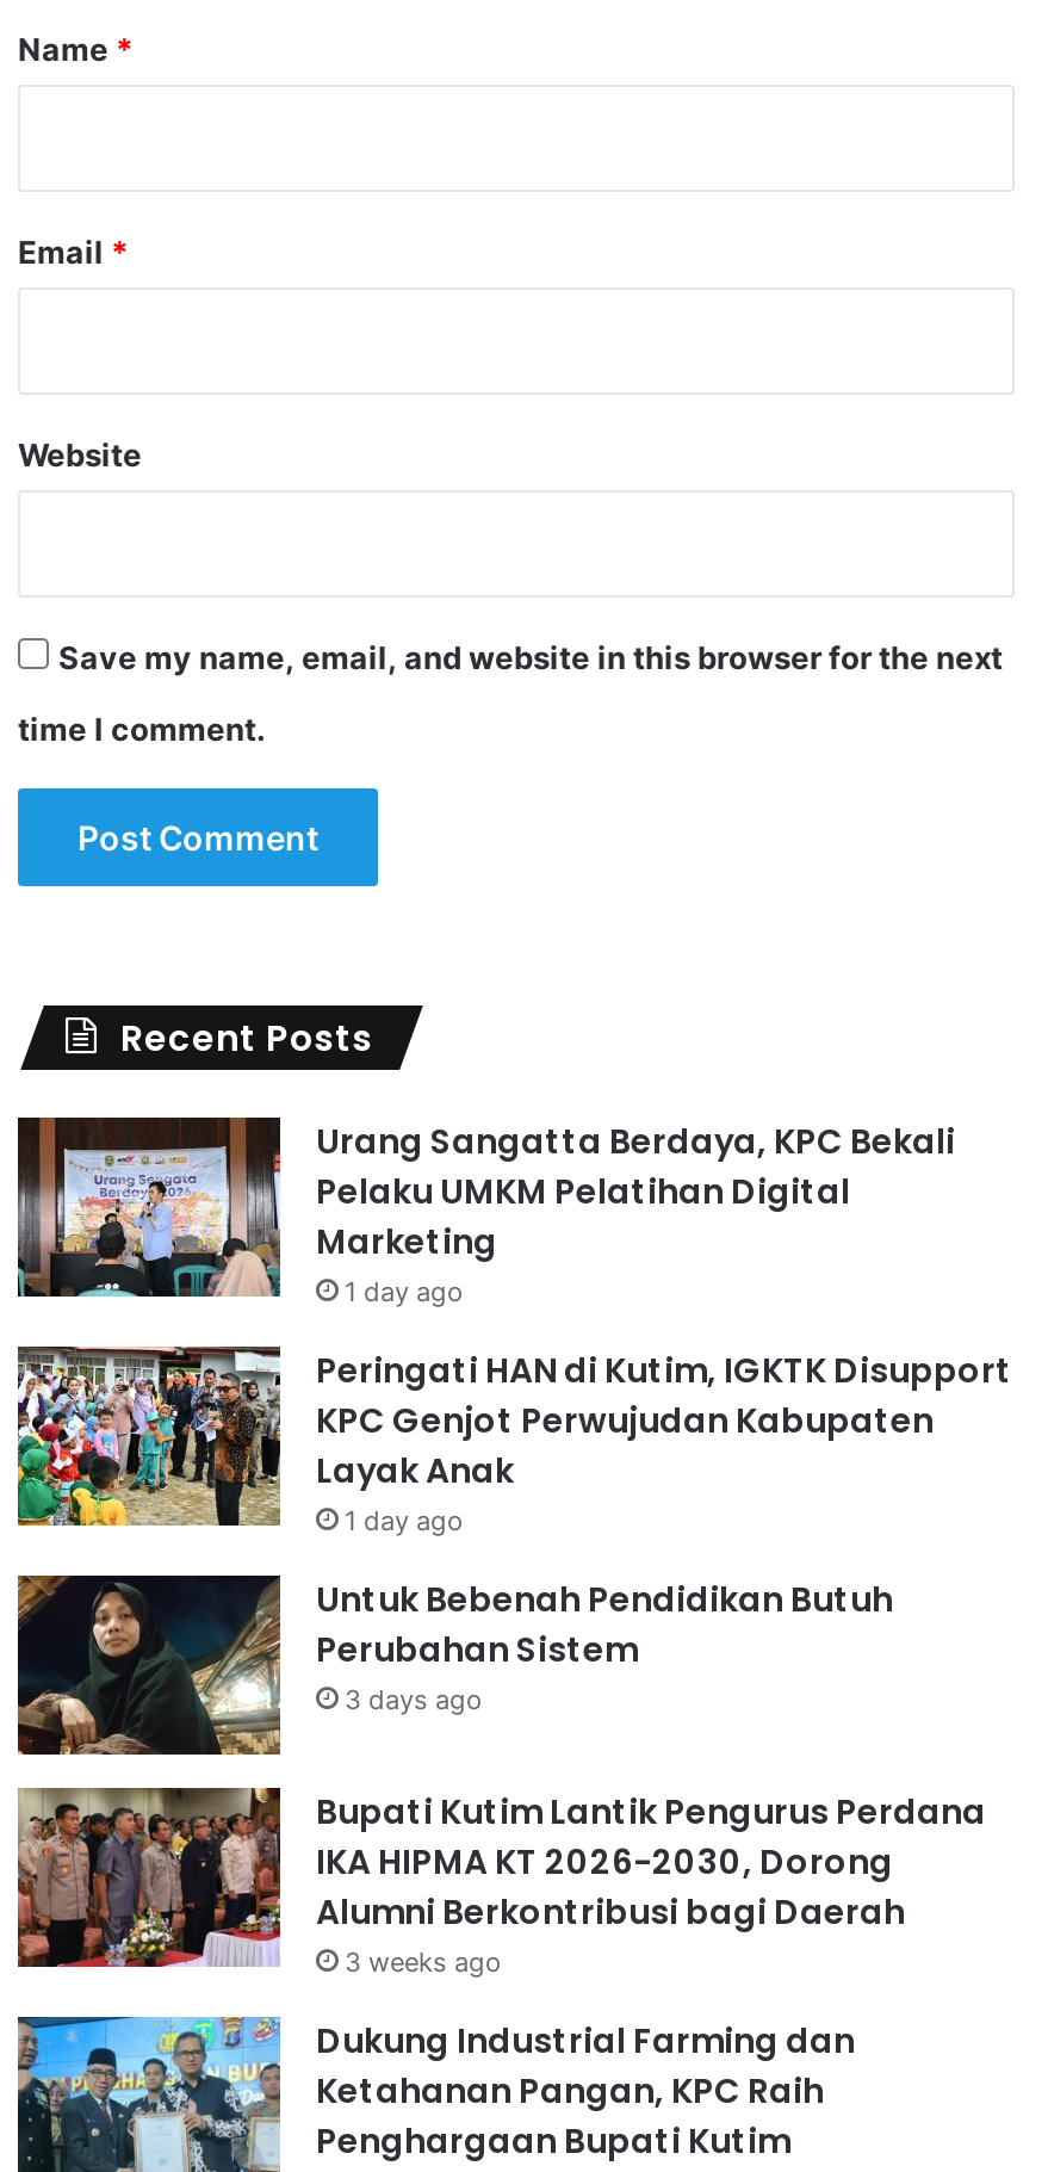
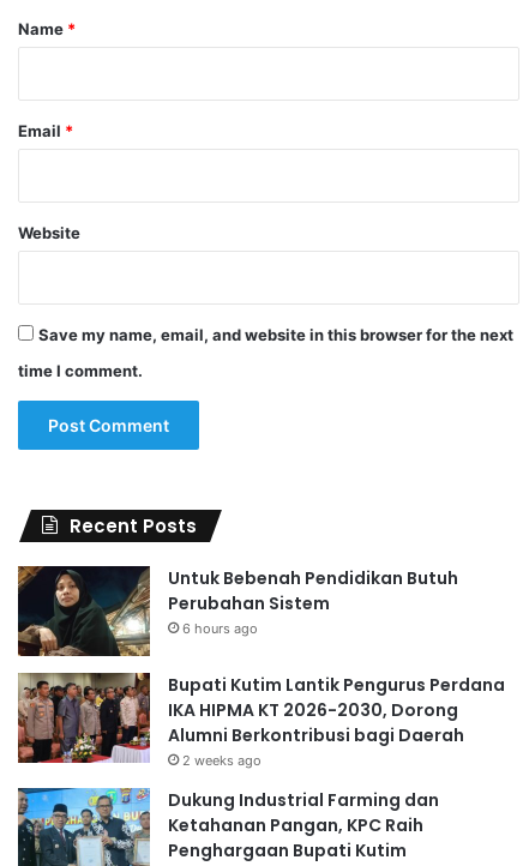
[15,1115,1012,1538] [image] | Urang Sangatta Berdaya, KPC Bekali | Pelaku UMKM Pelatihan Digital | Marketing | 1 day ago | Peringati HAN di Kutim, IGKTK Disupport | KPC Genjot Perwujudan Kabupaten | Layak Anak | 1 day ago -> none
[15,1330,283,1528] [image] -> none
[345,1683,483,1717] 3 days ago -> [182,620,258,637] 6 hours ago
[345,1946,502,1979] 3 weeks ago -> [182,752,261,769] 2 weeks ago

